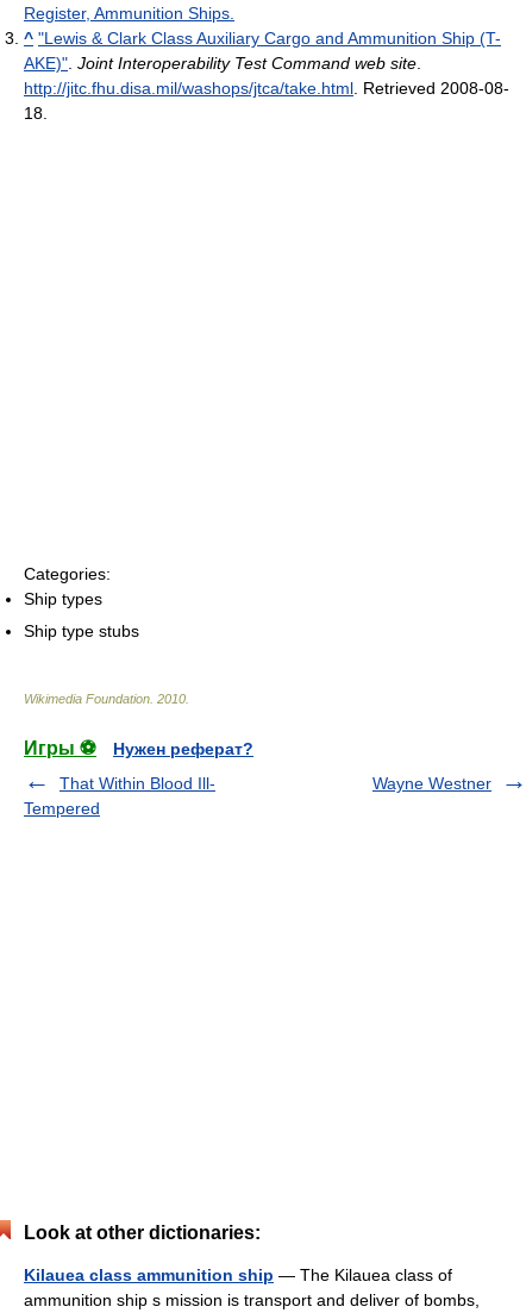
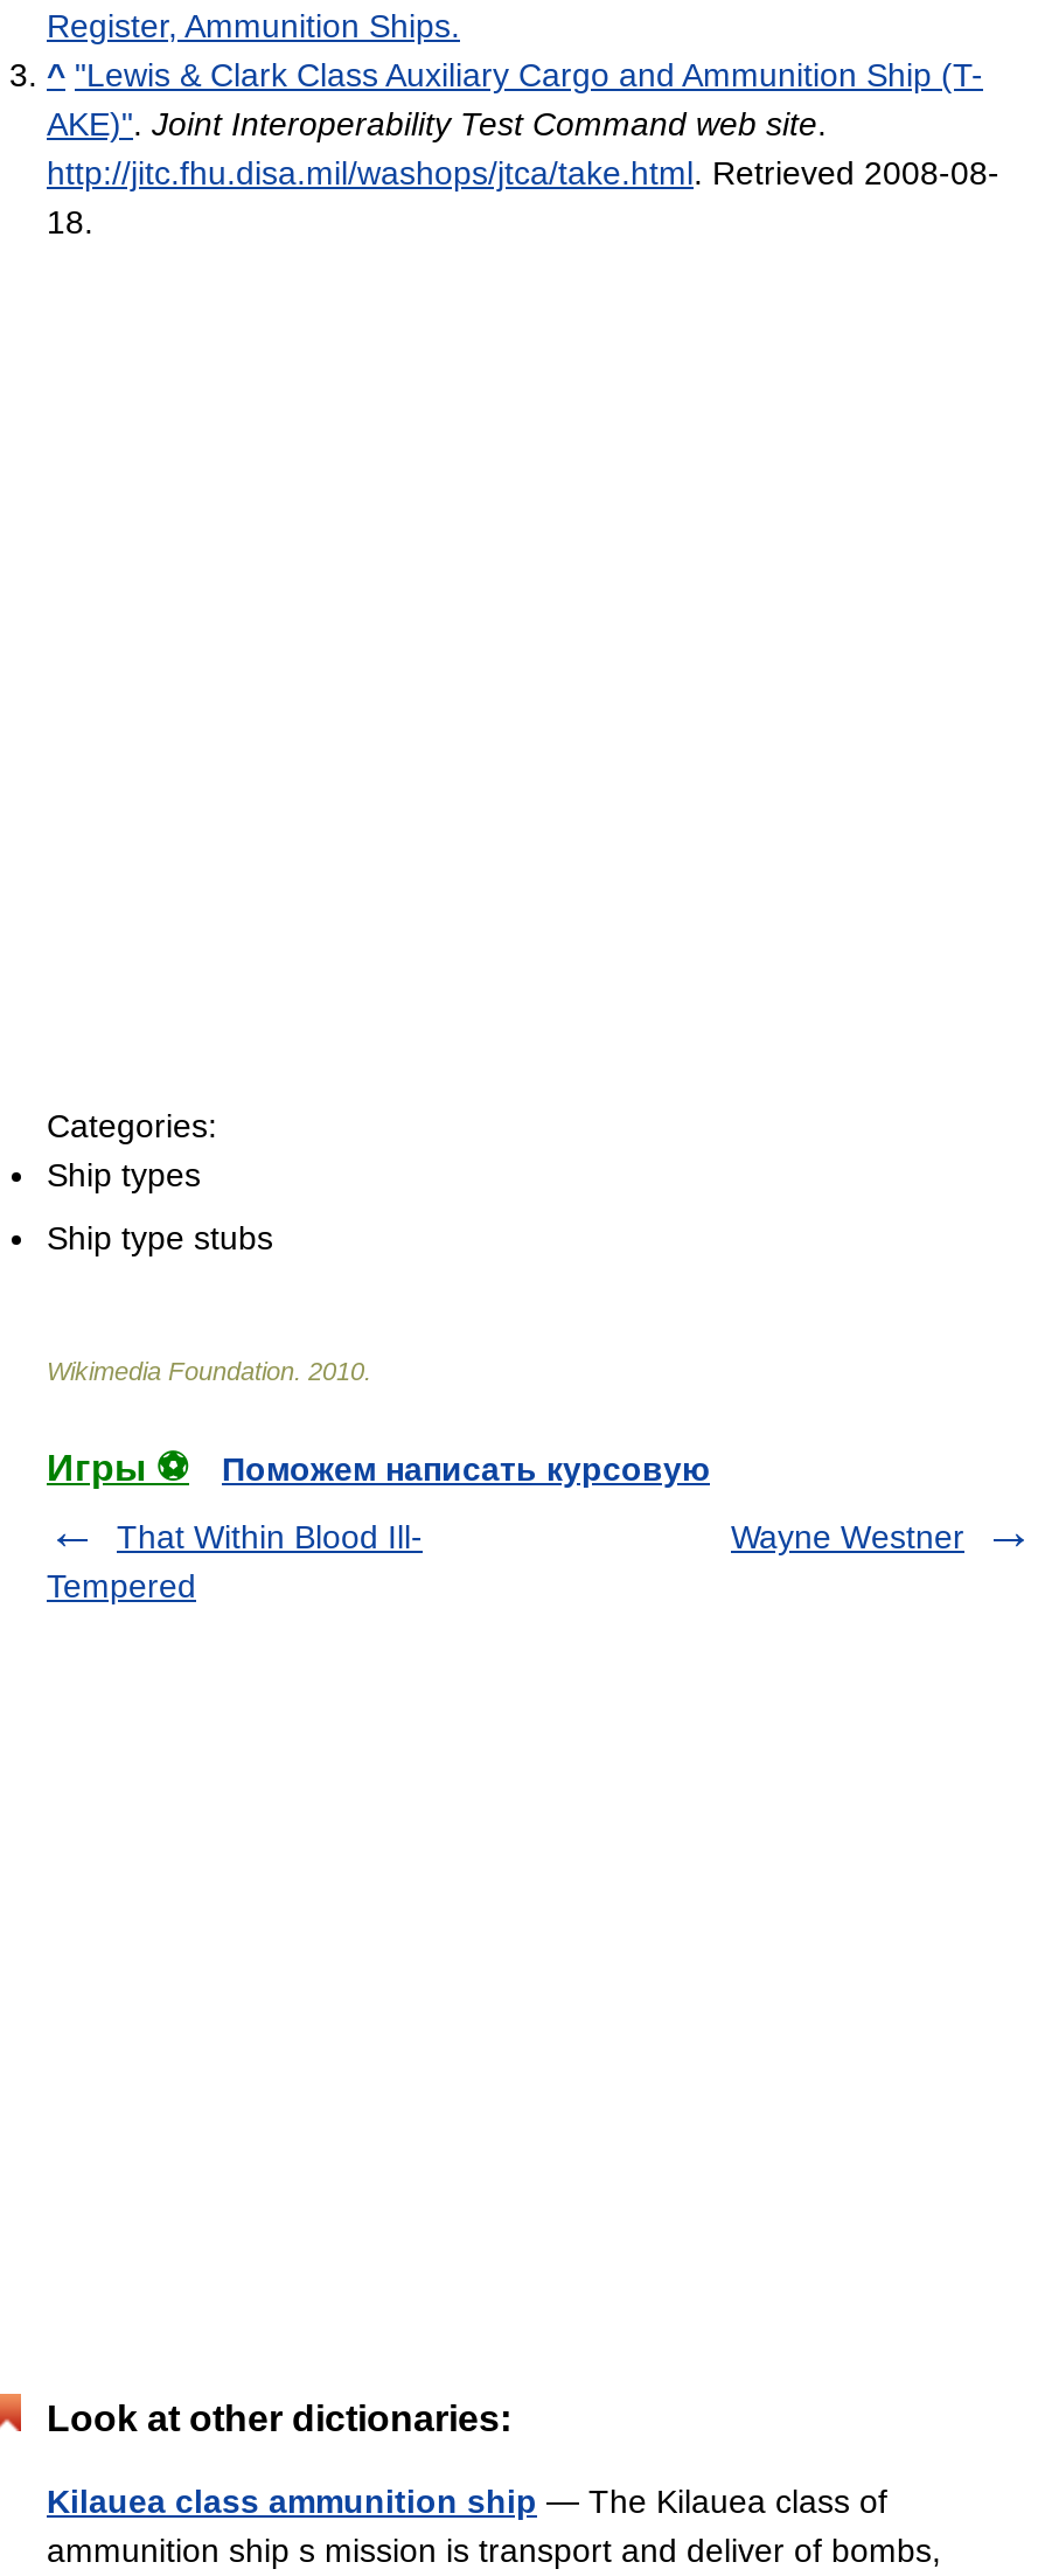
[113,739,253,758] Нужен реферат? -> [222,1450,710,1488] Поможем написать курсовую

